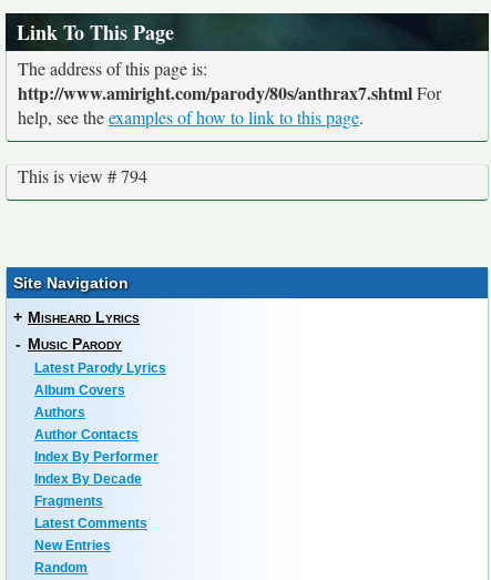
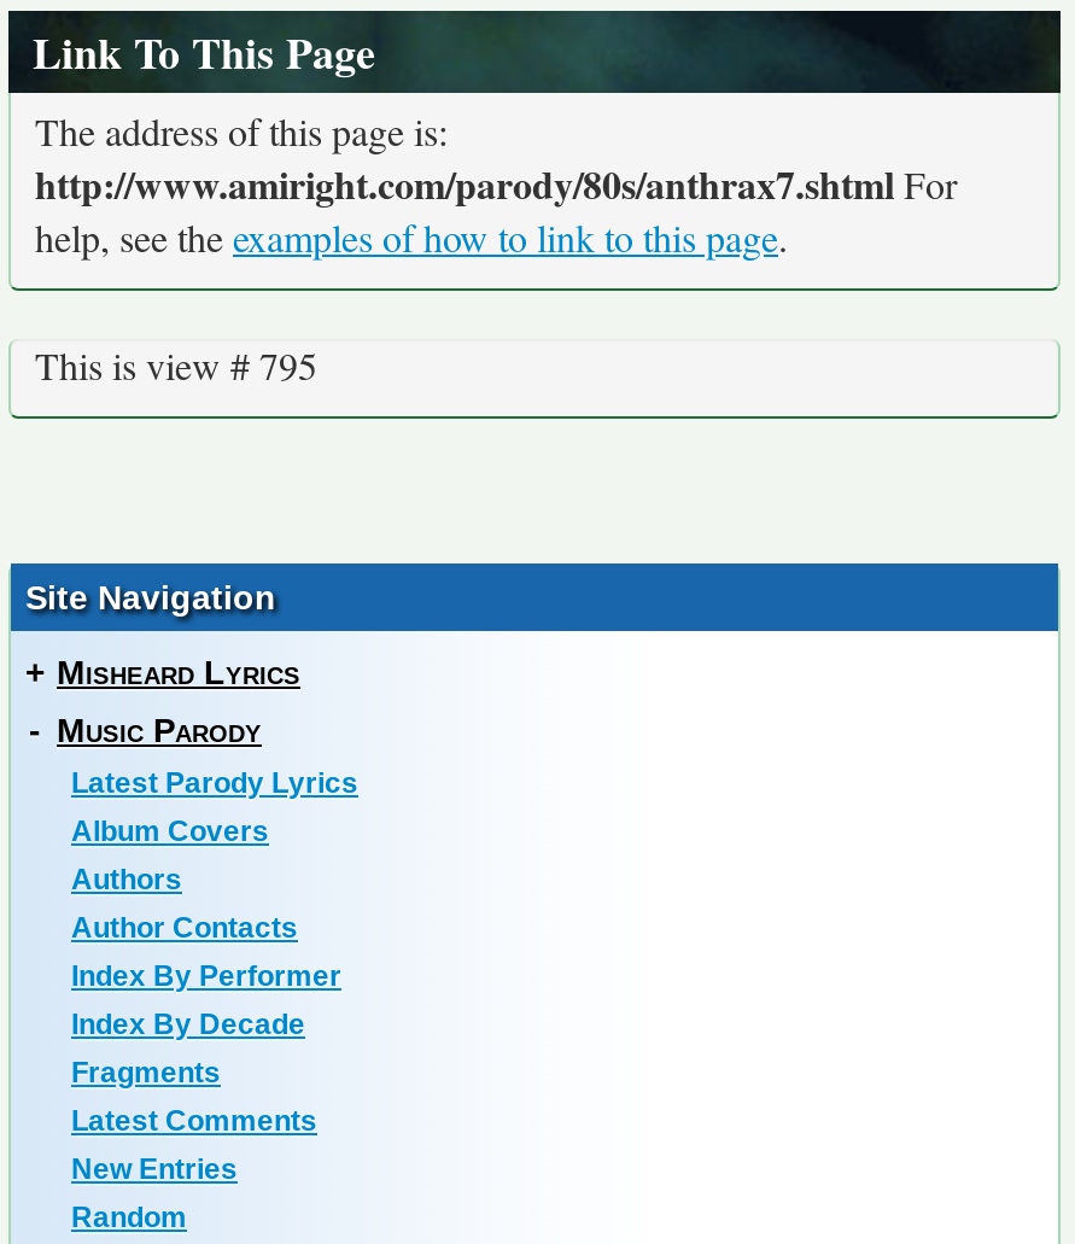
[18,165,147,188] This is view # 794 -> [35,340,317,391] This is view # 795

